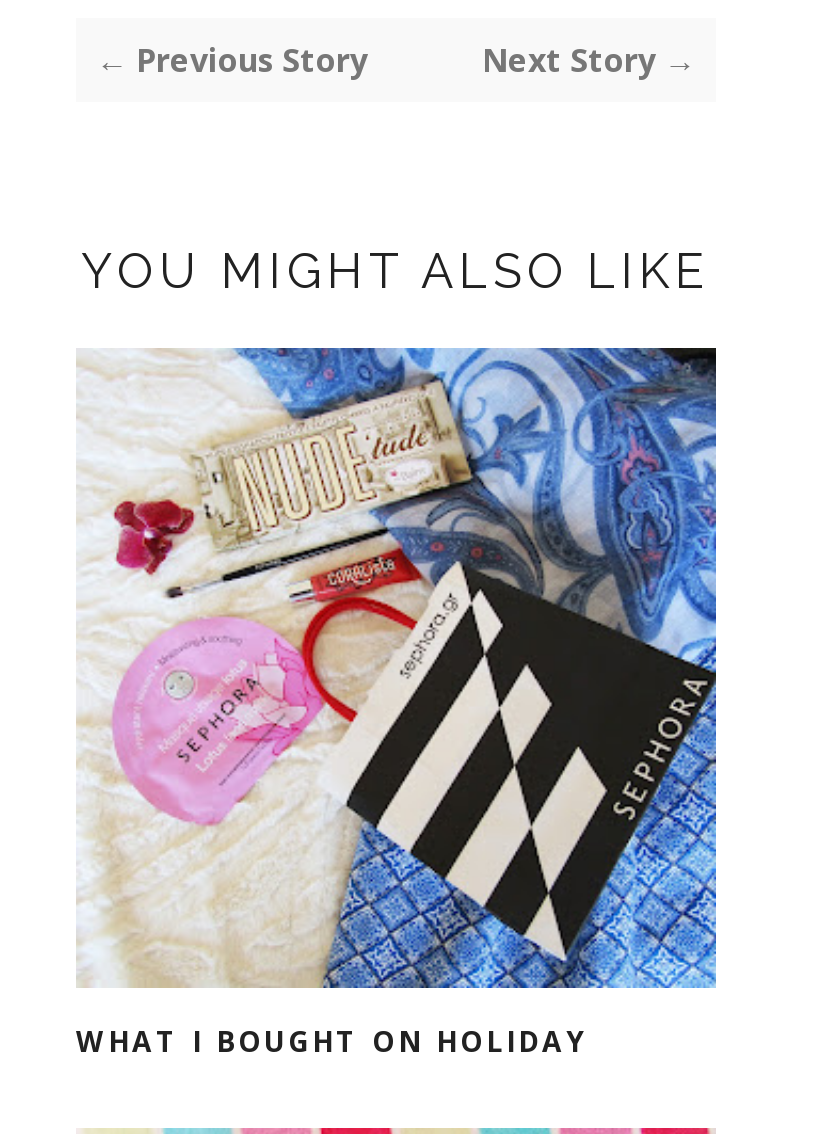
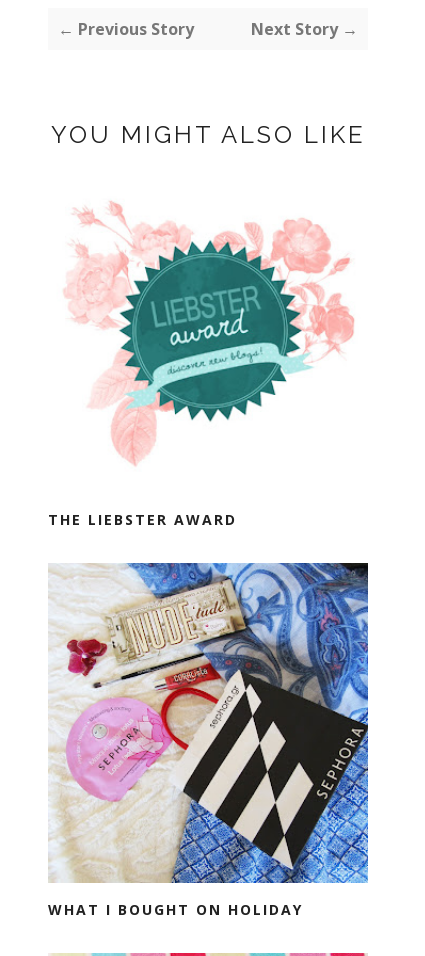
none -> [48,510,237,529] THE LIEBSTER AWARD
none -> [67,202,355,466] [image]

